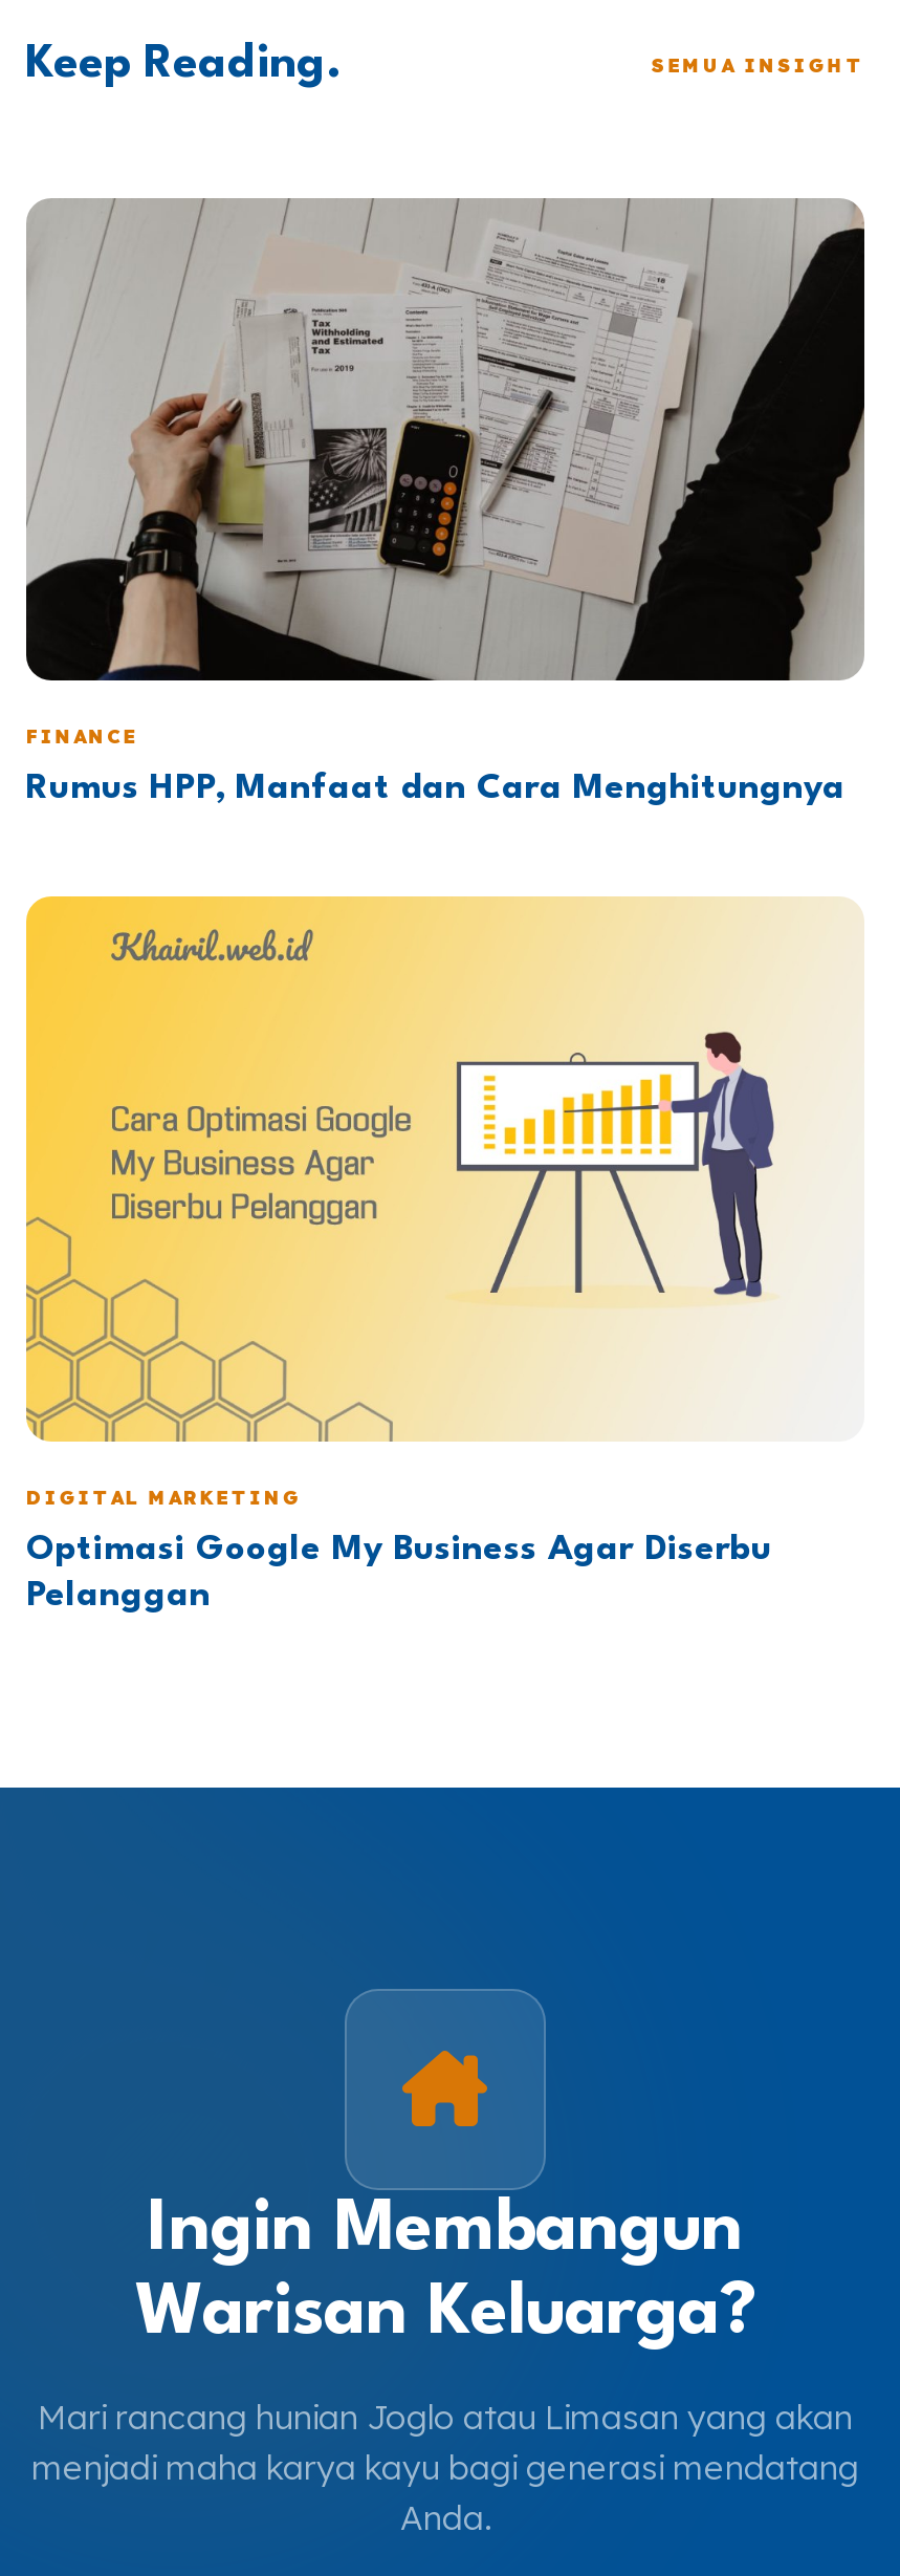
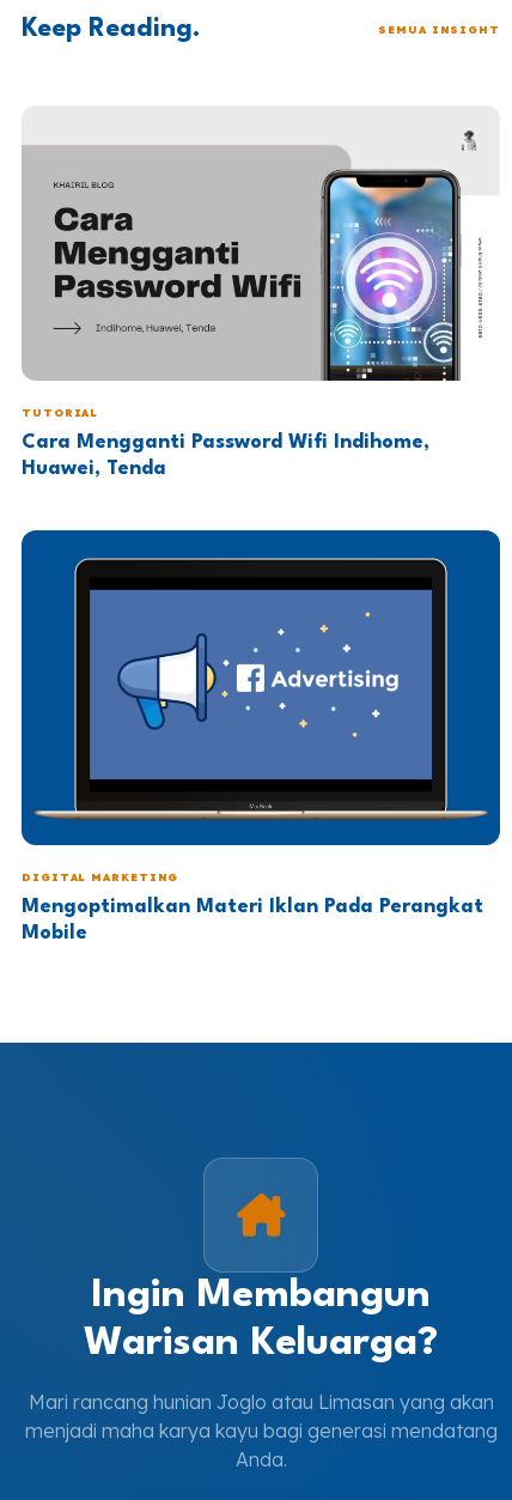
[26,198,866,747] [image] | FINANCE -> [22,129,500,419] [image] | TUTORIAL
[26,770,846,806] Rumus HPP, Manfaat dan Cara Menghitungnya -> [22,432,429,478] Cara Mengganti Password Wifi Indihome, | Huawei, Tenda
[24,894,864,1444] [image] -> [20,529,501,846] [image]
[26,1531,772,1613] Optimasi Google My Business Agar Diserbu | Pelanggan -> [22,896,483,943] Mengoptimalkan Materi Iklan Pada Perangkat | Mobile

